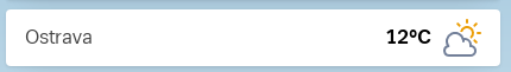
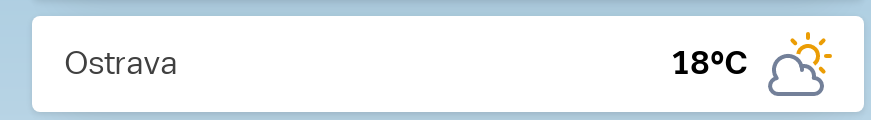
[385,26,431,48] 12°C -> [670,44,748,82] 18°C

